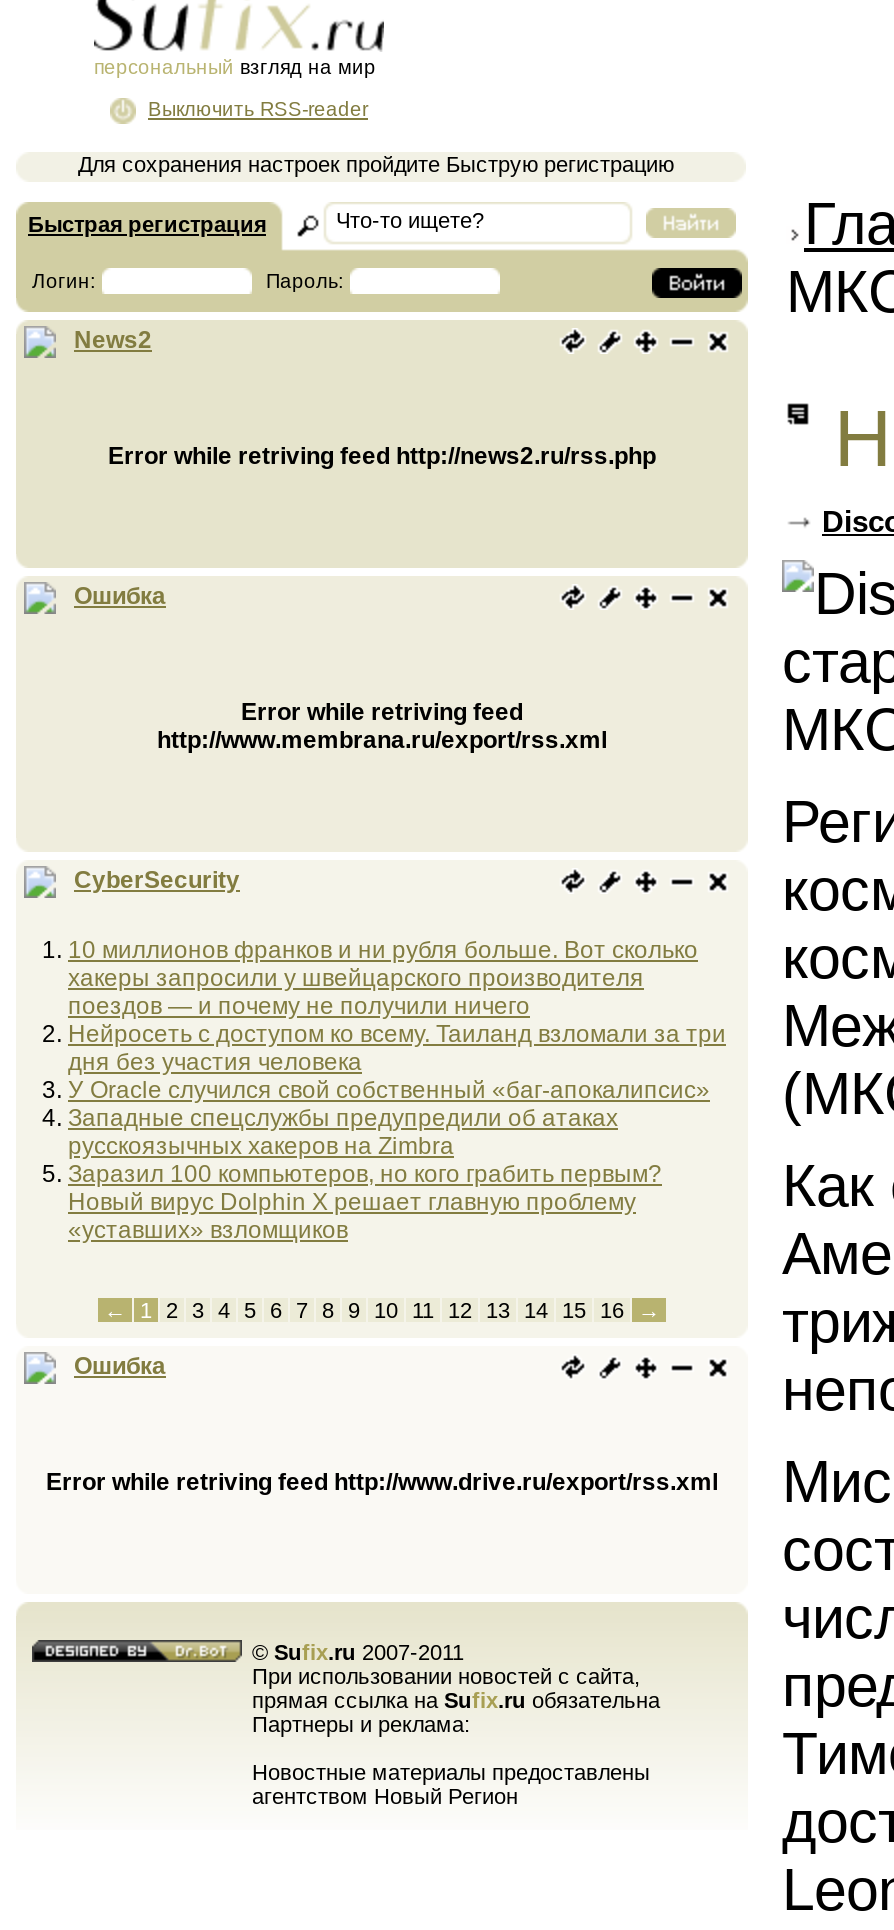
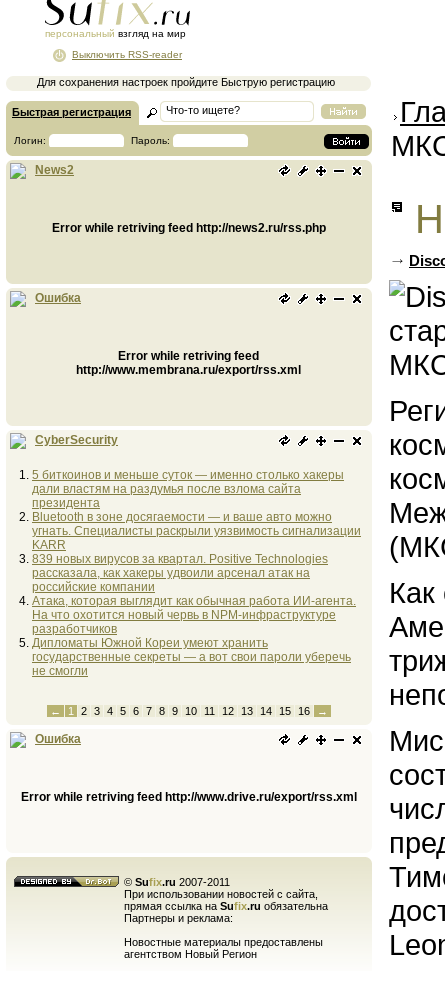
[68,936,726,1244] 10 миллионов франков и ни рубля больше. Вот сколько | хакеры запросили у швейцарского производителя | поездов — и почему не получили ничего | Нейросеть с доступом ко всему. Таиланд взломали за три | дня без участия человека | У Oracle случился свой собственный «баг-апокалипсис» | Западные спецслужбы предупредили об атаках | русскоязычных хакеров на Zimbra | Заразил 100 компьютеров, но кого грабить первым? | Новый вирус Dolphin X решает главную проблему | «уставших» взломщиков -> [32,468,361,678] 5 биткоинов и меньше суток — именно столько хакеры | дали властям на раздумья после взлома сайта | президента | Bluetooth в зоне досягаемости — и ваше авто можно | угнать. Специалисты раскрыли уязвимость сигнализации | KARR | 839 новых вирусов за квартал. Positive Technologies | рассказала, как хакеры удвоили арсенал атак на | российские компании | Атака, которая выглядит как обычная работа ИИ-агента. | На что охотится новый червь в NPM-инфраструктуре | разработчиков | Дипломаты Южной Кореи умеют хранить | государственные секреты — а вот свои пароли уберечь | не смогли
moved [46,1352,718,1808] -> [21,732,357,960]: Ошибка | Error while retriving feed http://www.drive.ru/export/rss.xml | © Su fix.ru 2007-2011 | При использовании новостей с сайта, | прямая ссылка на Sufix.ru обязательна | Партнеры и реклама: | Новостные материалы предоставлены | агентством Новый Регион

